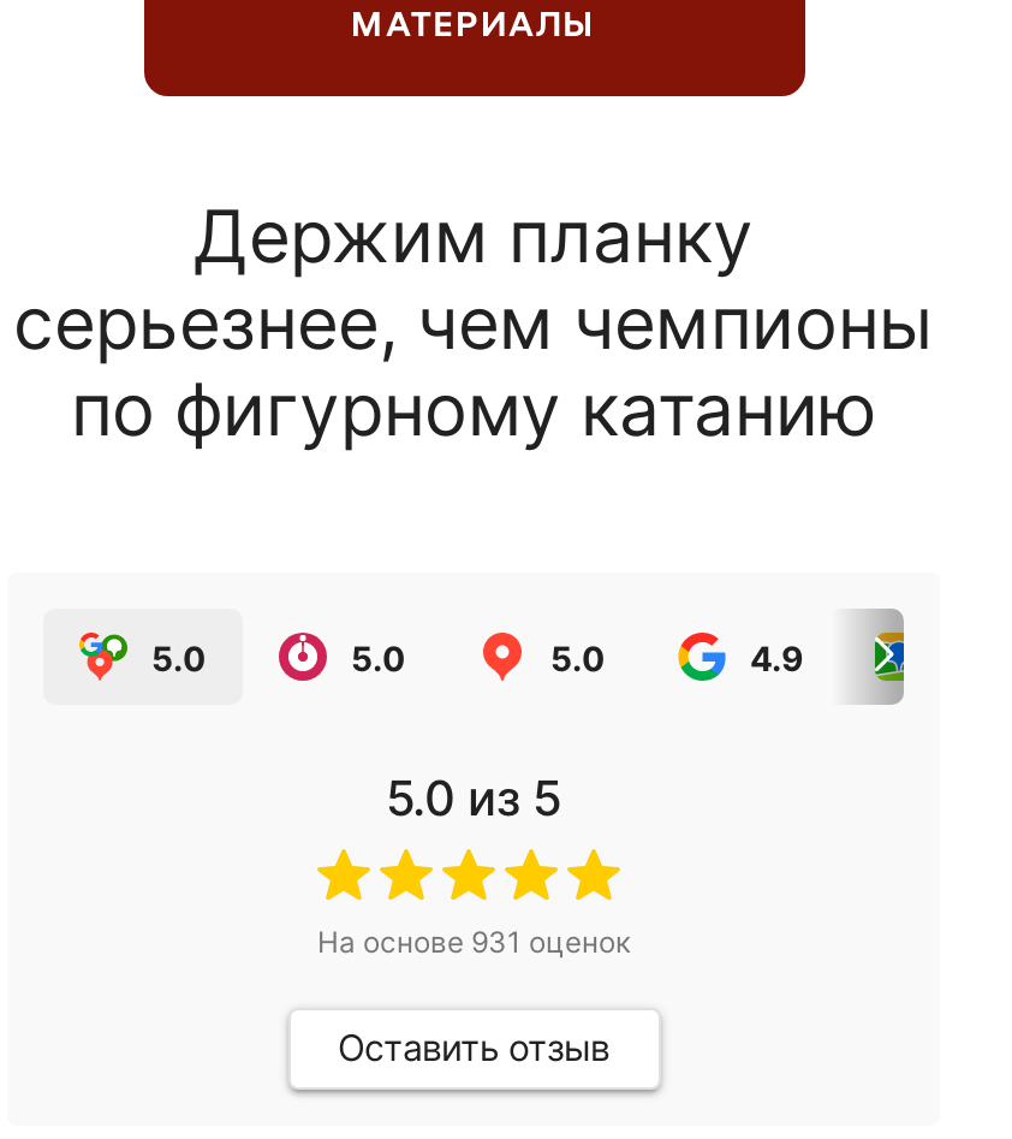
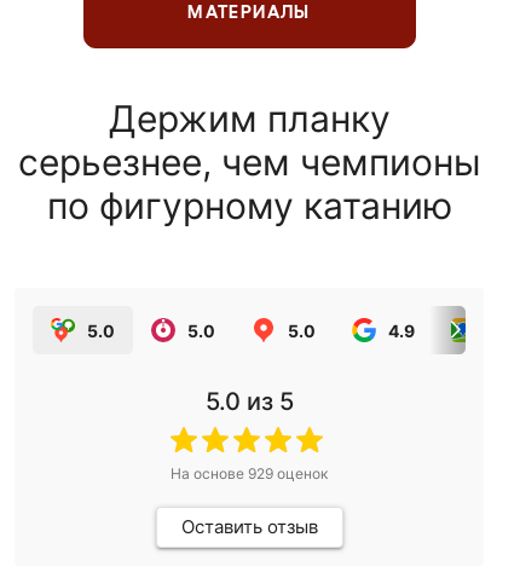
[317,924,630,960] На основе 931 оценок -> [171,464,328,483] На основе 929 оценок

